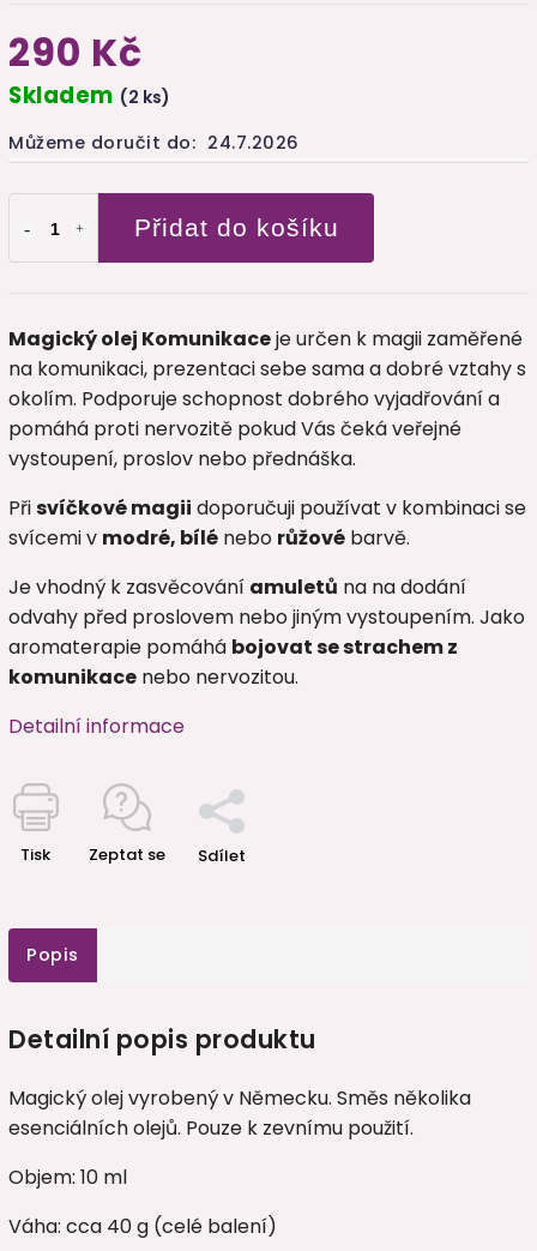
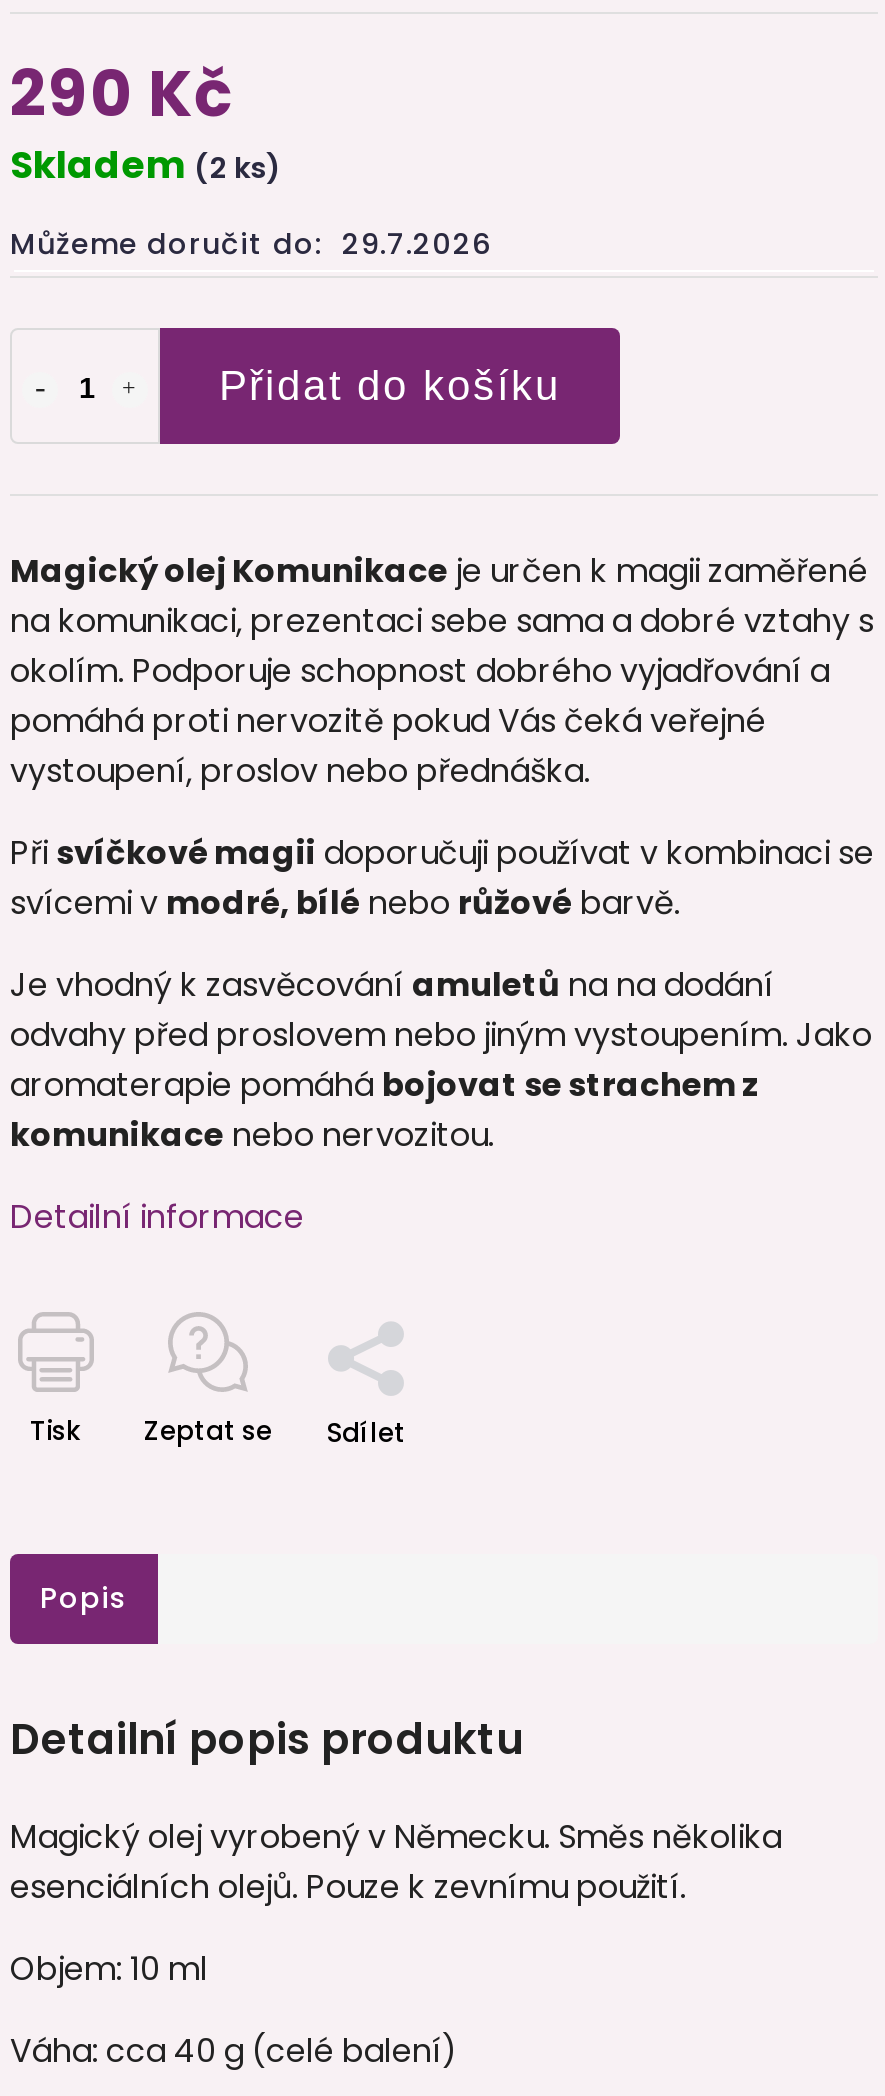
[8,130,299,154] Můžeme doručit do: 24.7.2026 -> [10,223,493,263] Můžeme doručit do: 29.7.2026

